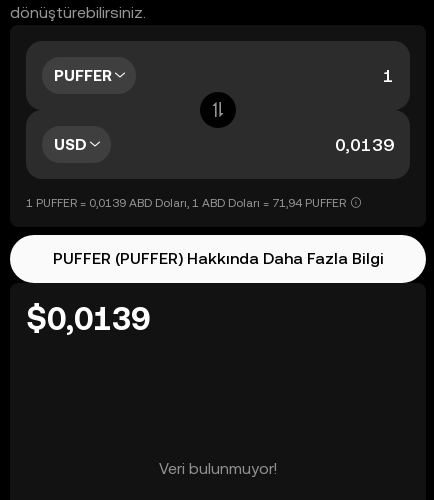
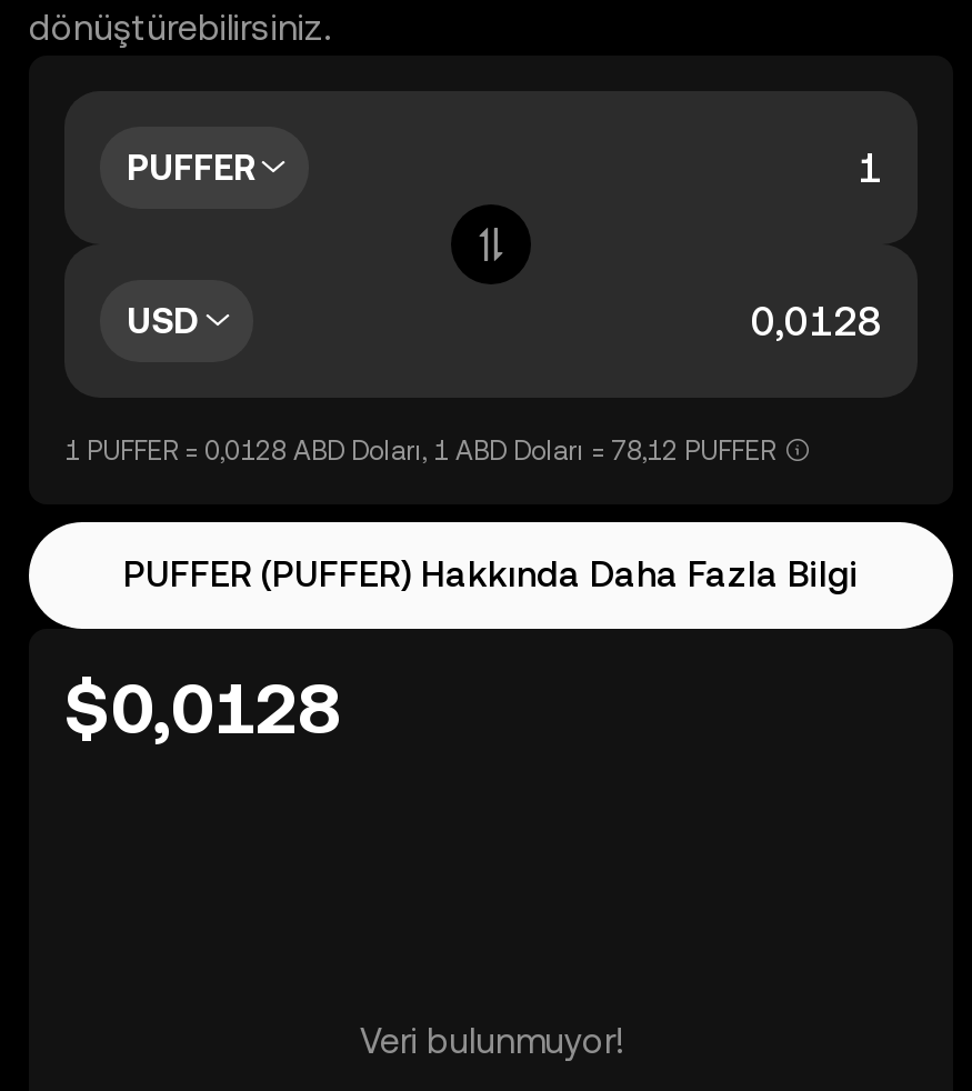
[26,196,346,210] 1 PUFFER = 0,0139 ABD Doları, 1 ABD Doları = 71,94 PUFFER -> [64,436,775,467] 1 PUFFER = 0,0128 ABD Doları, 1 ABD Doları = 78,12 PUFFER
[26,300,150,337] $0,0139 -> [64,667,340,749] $0,0128

